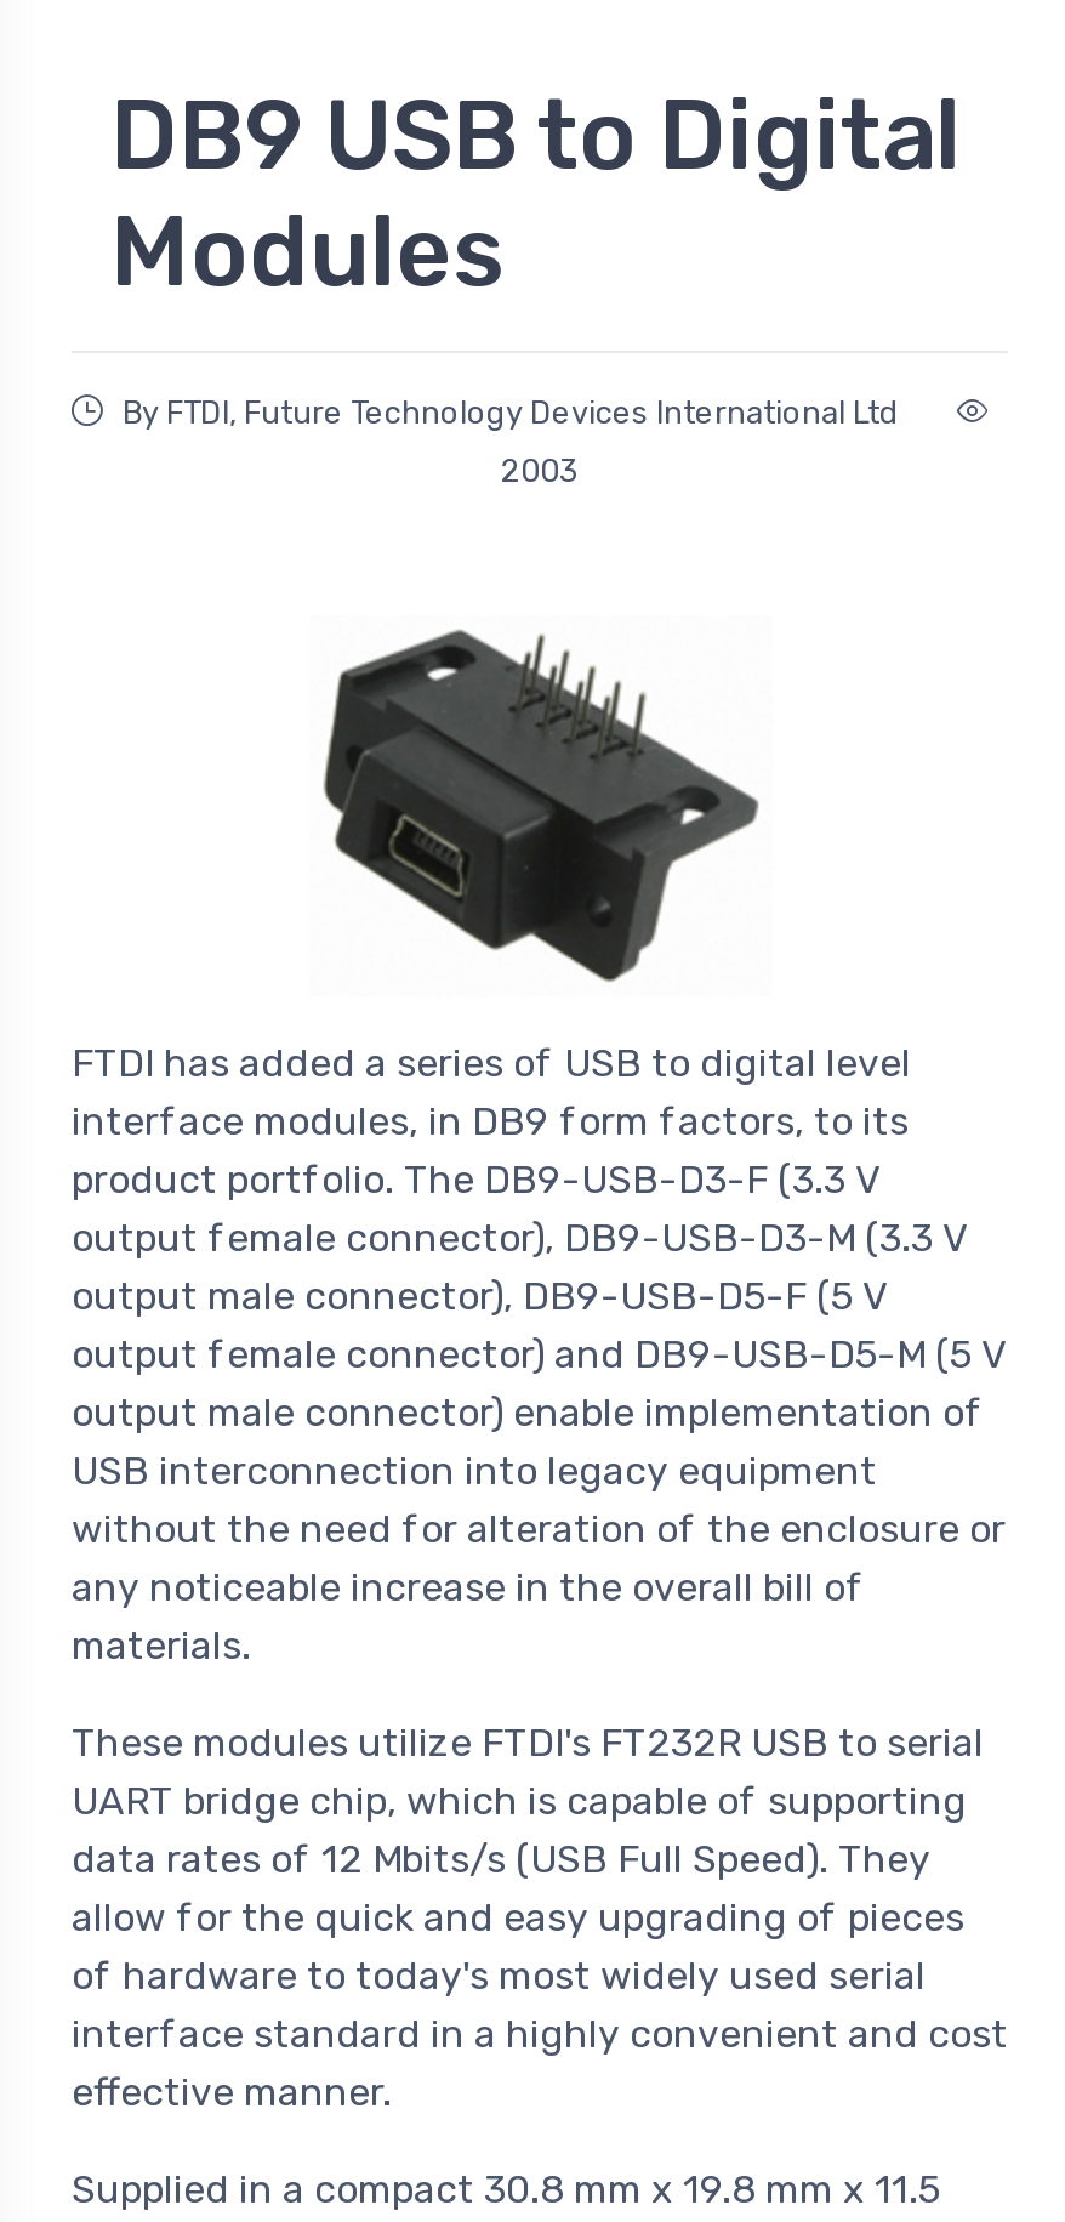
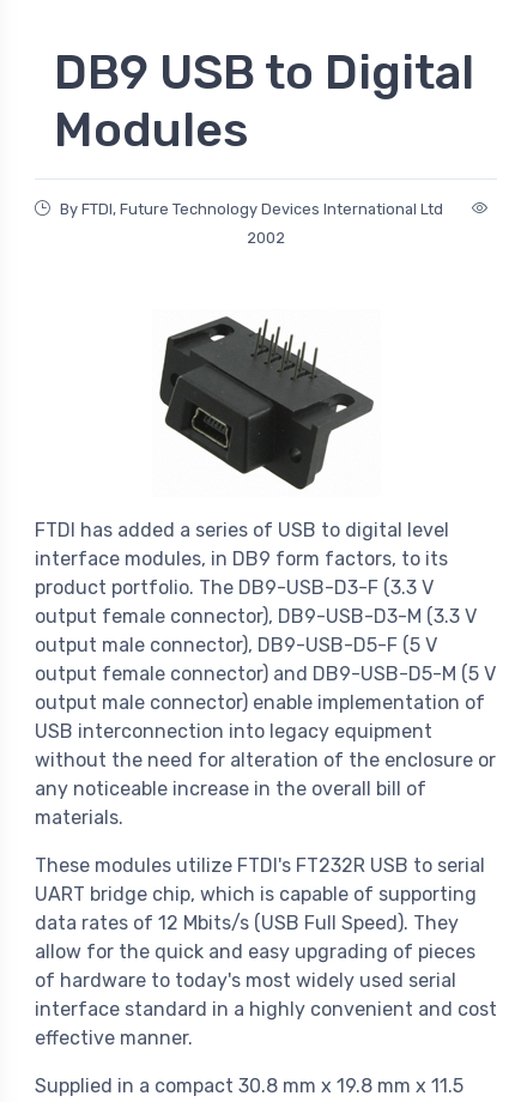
[501,454,579,490] 2003 -> [247,229,285,247] 2002

